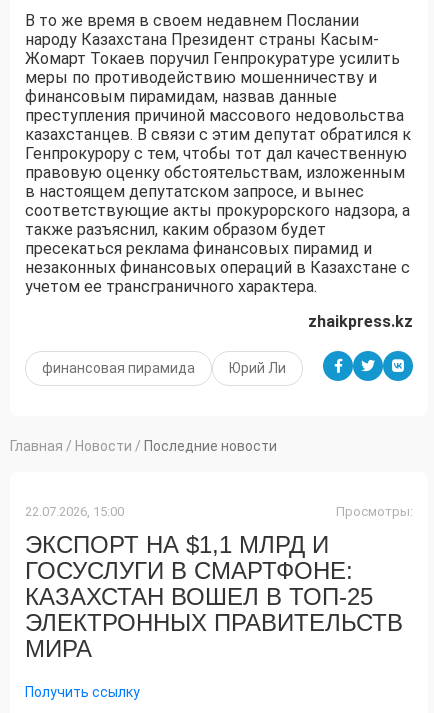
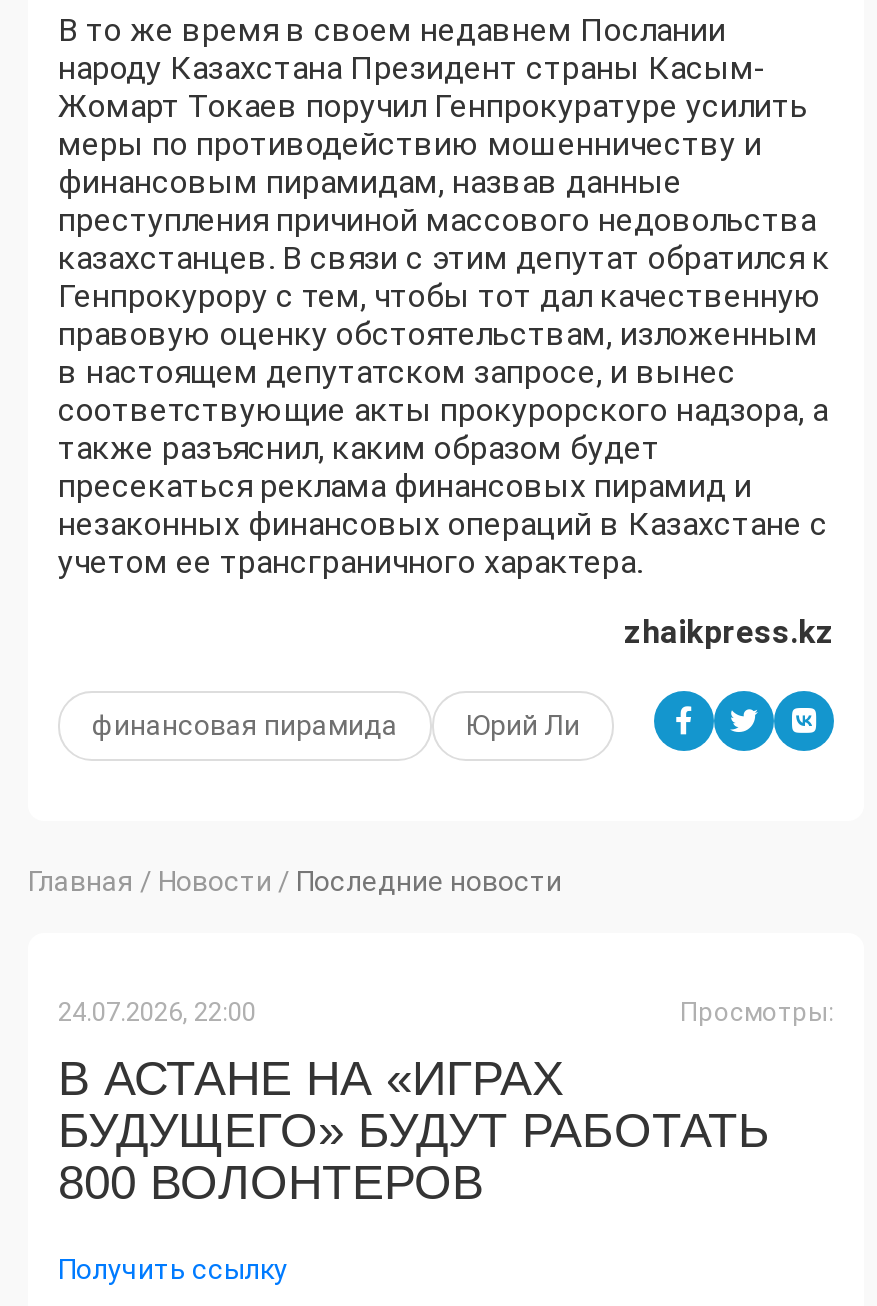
[25,504,124,519] 22.07.2026, 15:00 -> [58,997,256,1027] 24.07.2026, 22:00
[25,531,403,662] ЭКСПОРТ НА $1,1 МЛРД И | ГОСУСЛУГИ В СМАРТФОНЕ: | КАЗАХСТАН ВОШЕЛ В ТОП-25 | ЭЛЕКТРОННЫХ ПРАВИТЕЛЬСТВ | МИРА -> [58,1051,770,1209] В АСТАНЕ НА «ИГРАХ | БУДУЩЕГО» БУДУТ РАБОТАТЬ | 800 ВОЛОНТЕРОВ

